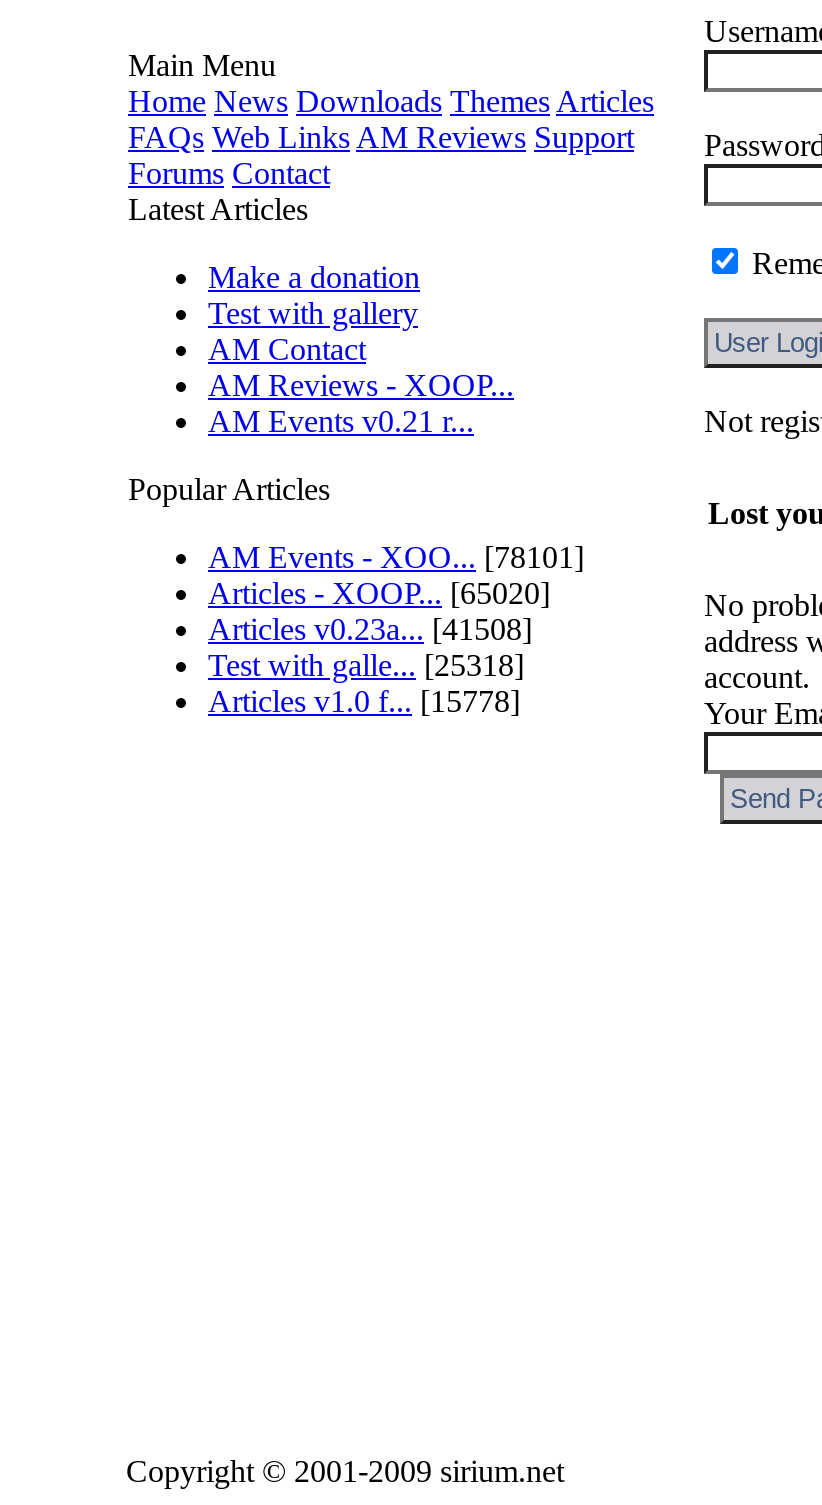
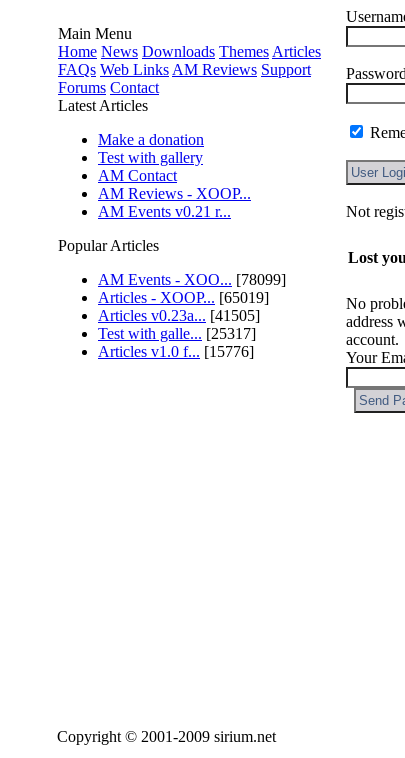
[208,540,584,574] AM Events - XOO... [78101] -> [98,271,286,288] AM Events - XOO... [78099]
[208,576,550,610] Articles - XOOP... [65020] -> [98,289,269,306] Articles - XOOP... [65019]
[208,612,532,646] Articles v0.23a... [41508] -> [98,307,260,324] Articles v0.23a... [41505]
[208,648,524,682] Test with galle... [25318] -> [98,325,256,342] Test with galle... [25317]
[208,684,520,718] Articles v1.0 f... [15778] -> [98,343,254,360] Articles v1.0 f... [15776]

